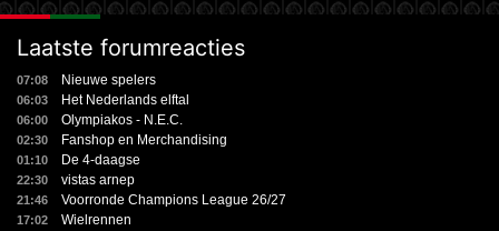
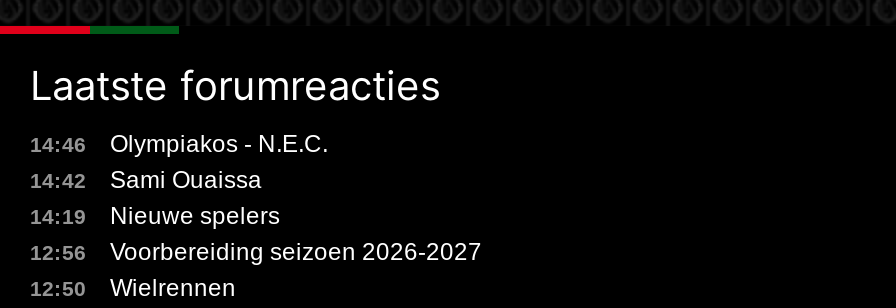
[17,74,48,87] 07:08 -> [30,133,262,229] 14:46 | 14:42 | Sami Ouaissa | 14:19
moved [61,73,156,88] -> [110,203,280,231]: Nieuwe spelers
[17,93,286,227] 06:03 | Het Nederlands elftal | 06:00 | 02:30 | Fanshop en Merchandising | 01:10 | De 4-daagse | 22:30 | vistas arnep | 21:46 | Voorronde Champions League 26/27 | 17:02 -> [30,239,482,301] 12:56 | Voorbereiding seizoen 2026-2027 | 12:50
moved [61,113,183,128] -> [110,131,328,159]: Olympiakos - N.E.C.

